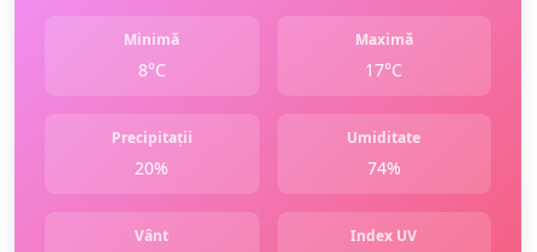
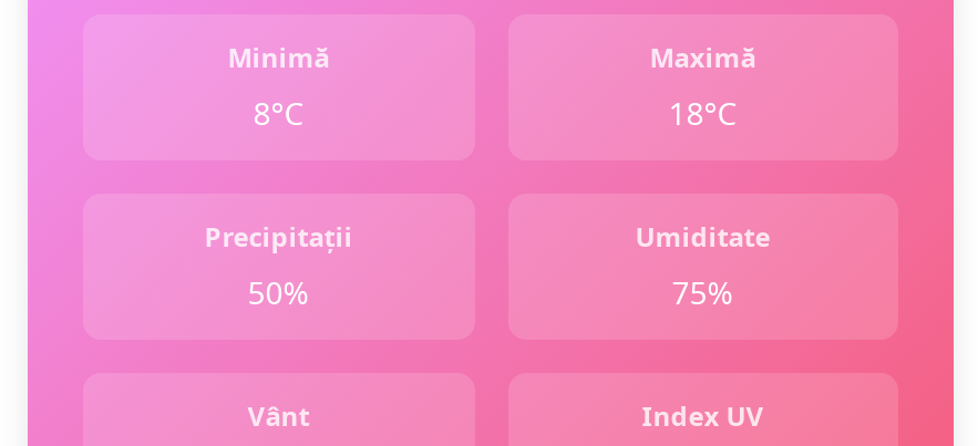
[365,59,403,82] 17°C -> [668,93,737,135] 18°C
[135,157,169,180] 20% -> [247,272,309,314] 50%
[367,157,401,180] 74% -> [672,272,734,314] 75%

